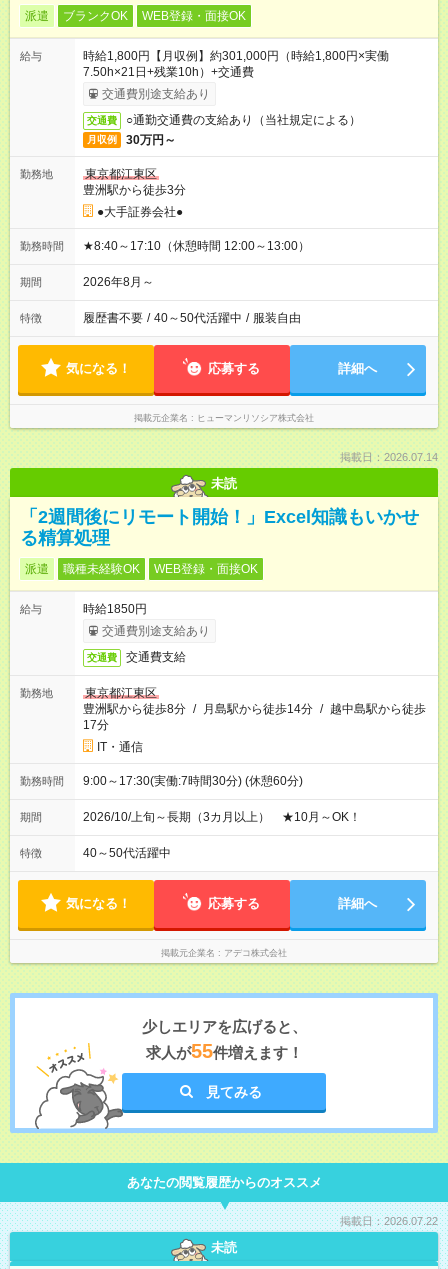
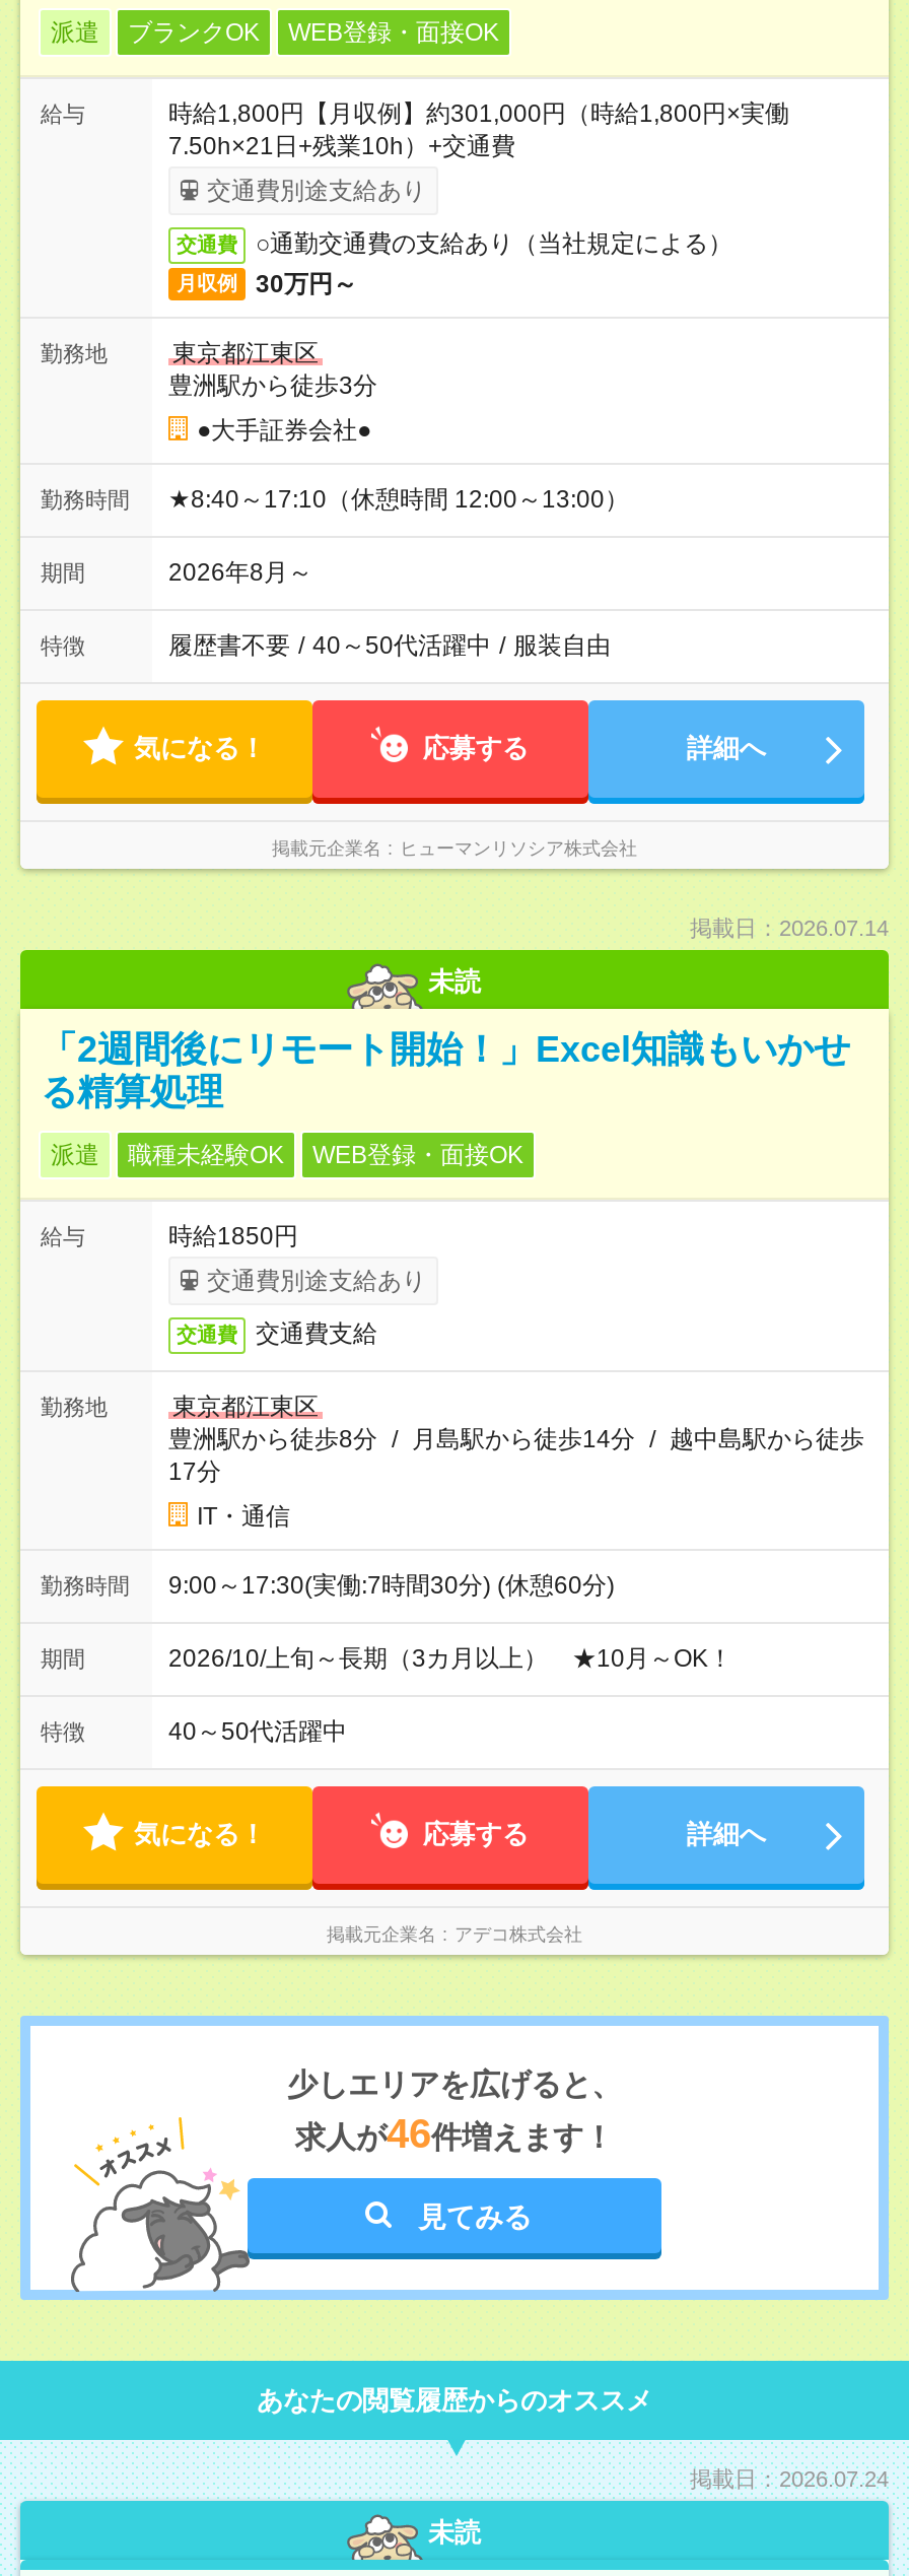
[145,1040,302,1062] 求人が55件増えます！ -> [295,2111,614,2156] 求人が46件増えます！
[340,1215,438,1227] 掲載日：2026.07.22 -> [690,2466,889,2491] 掲載日：2026.07.24

